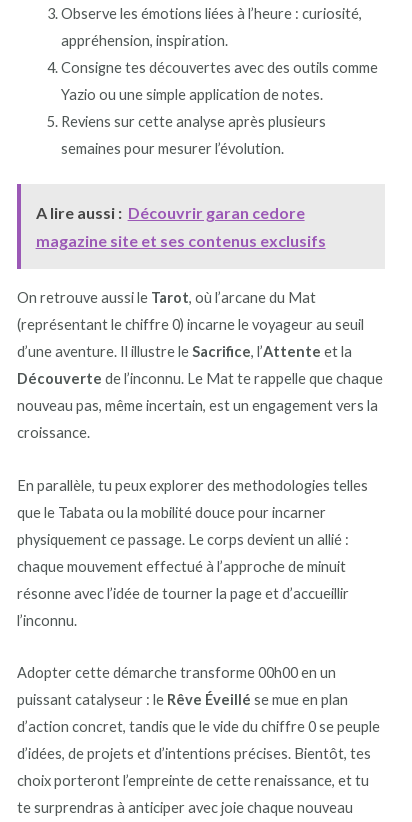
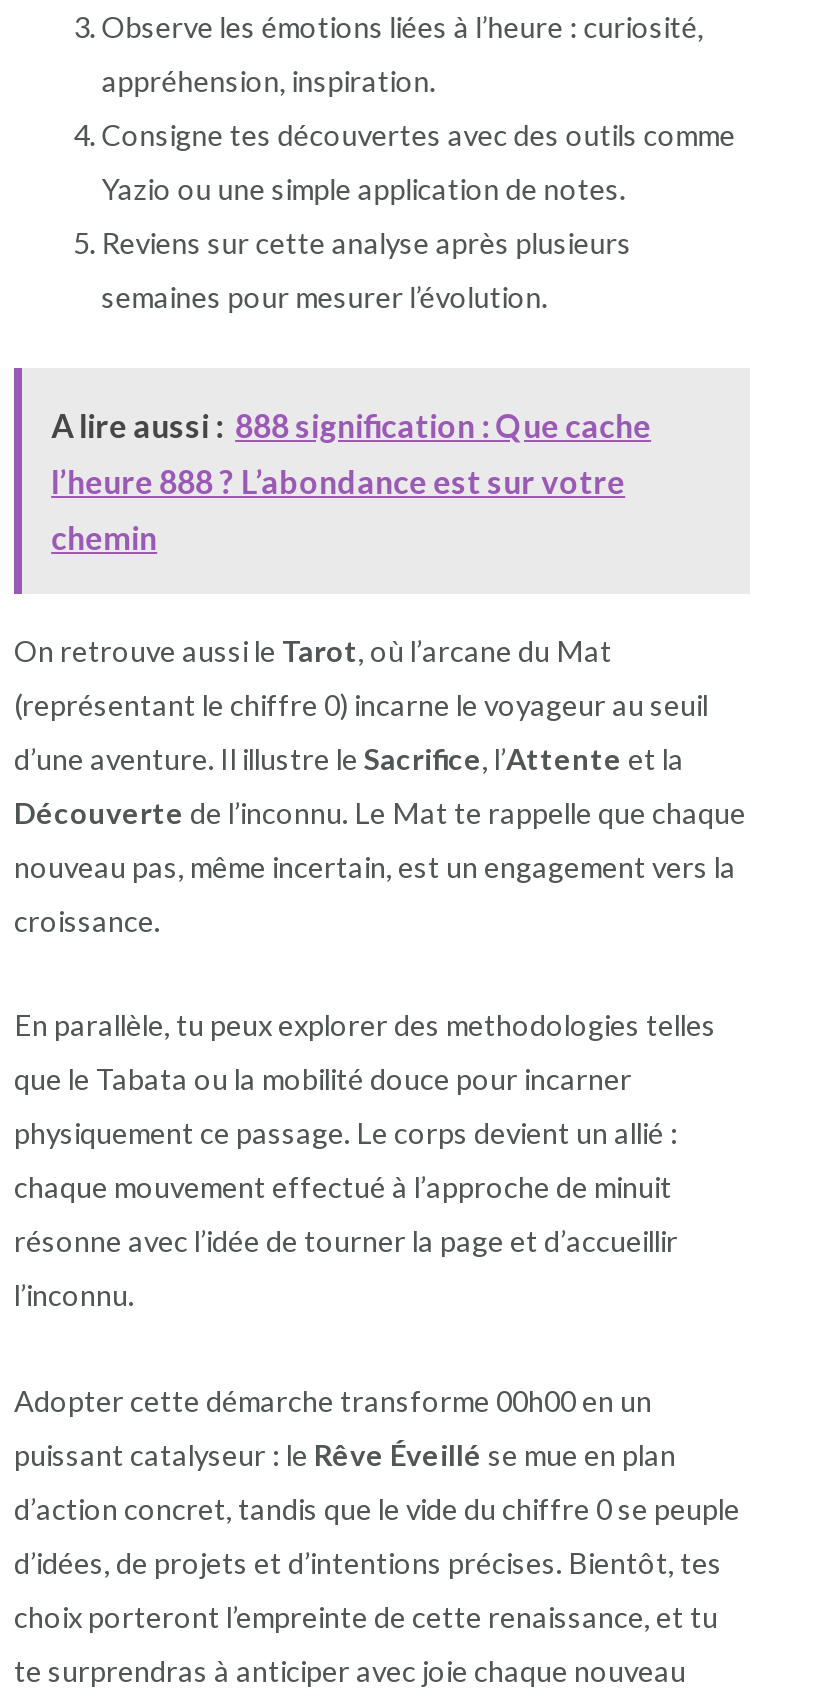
[36,203,326,250] A lire aussi : Découvrir garan cedore | magazine site et ses contenus exclusifs -> [51,406,651,556] A lire aussi : 888 signification : Que cache | l’heure 888 ? L’abondance est sur votre | chemin

